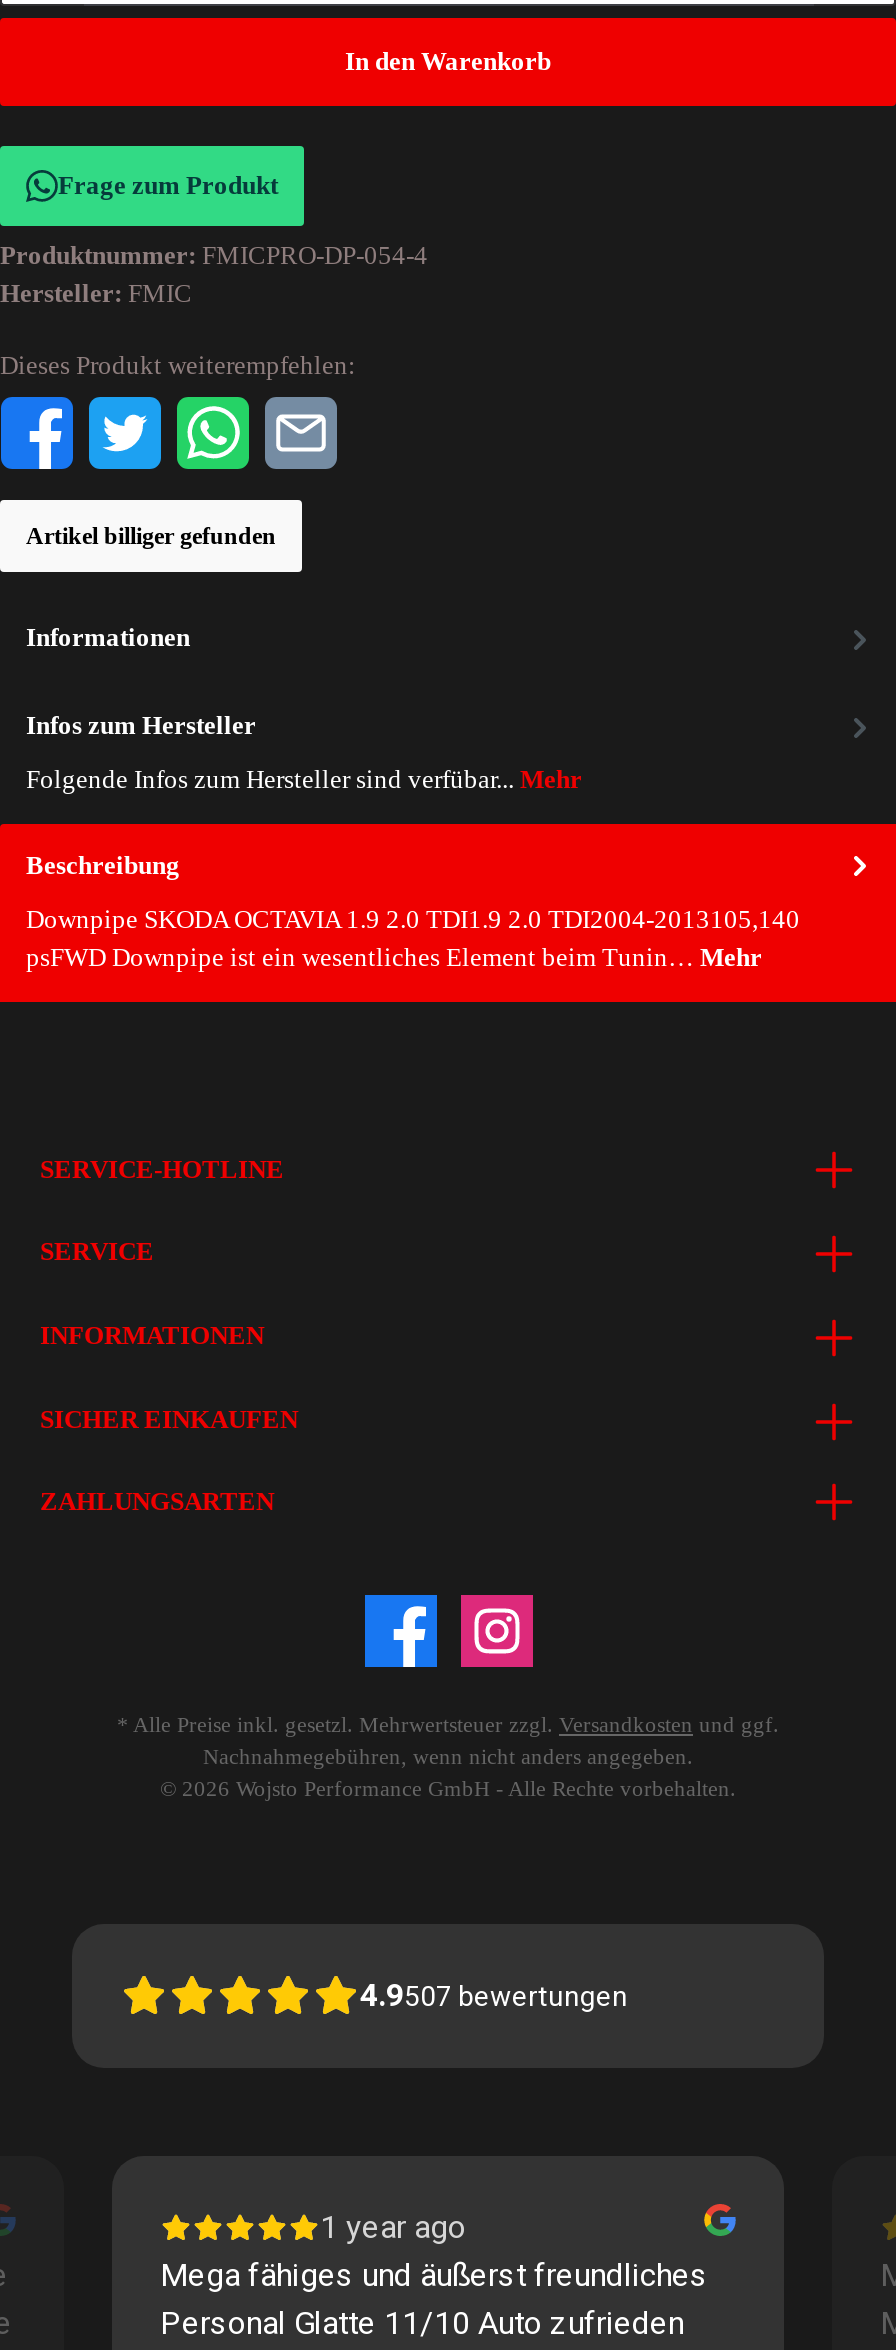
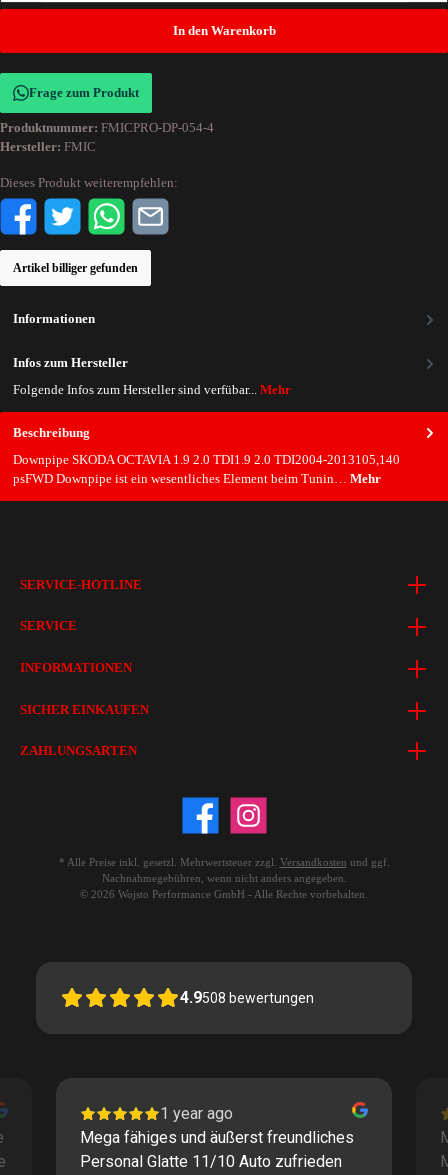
[360,1977,628,2015] 4.9507 bewertungen -> [180,988,314,1007] 4.9508 bewertungen

